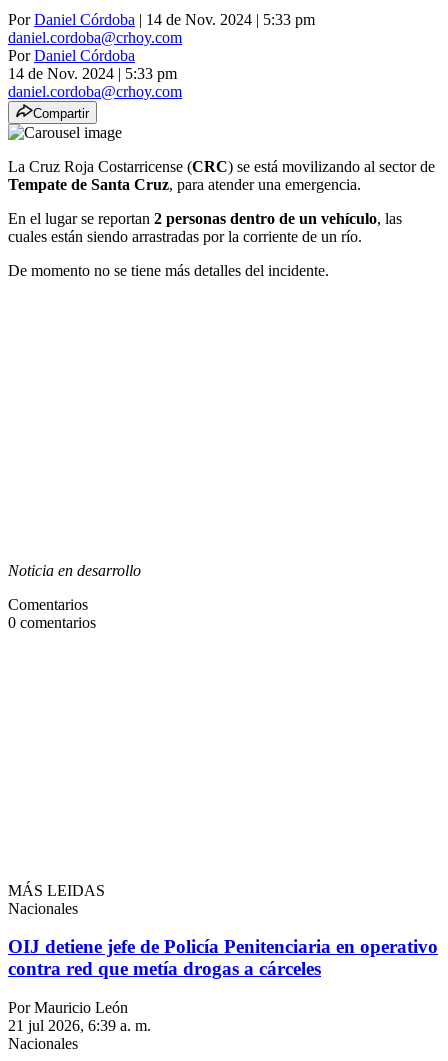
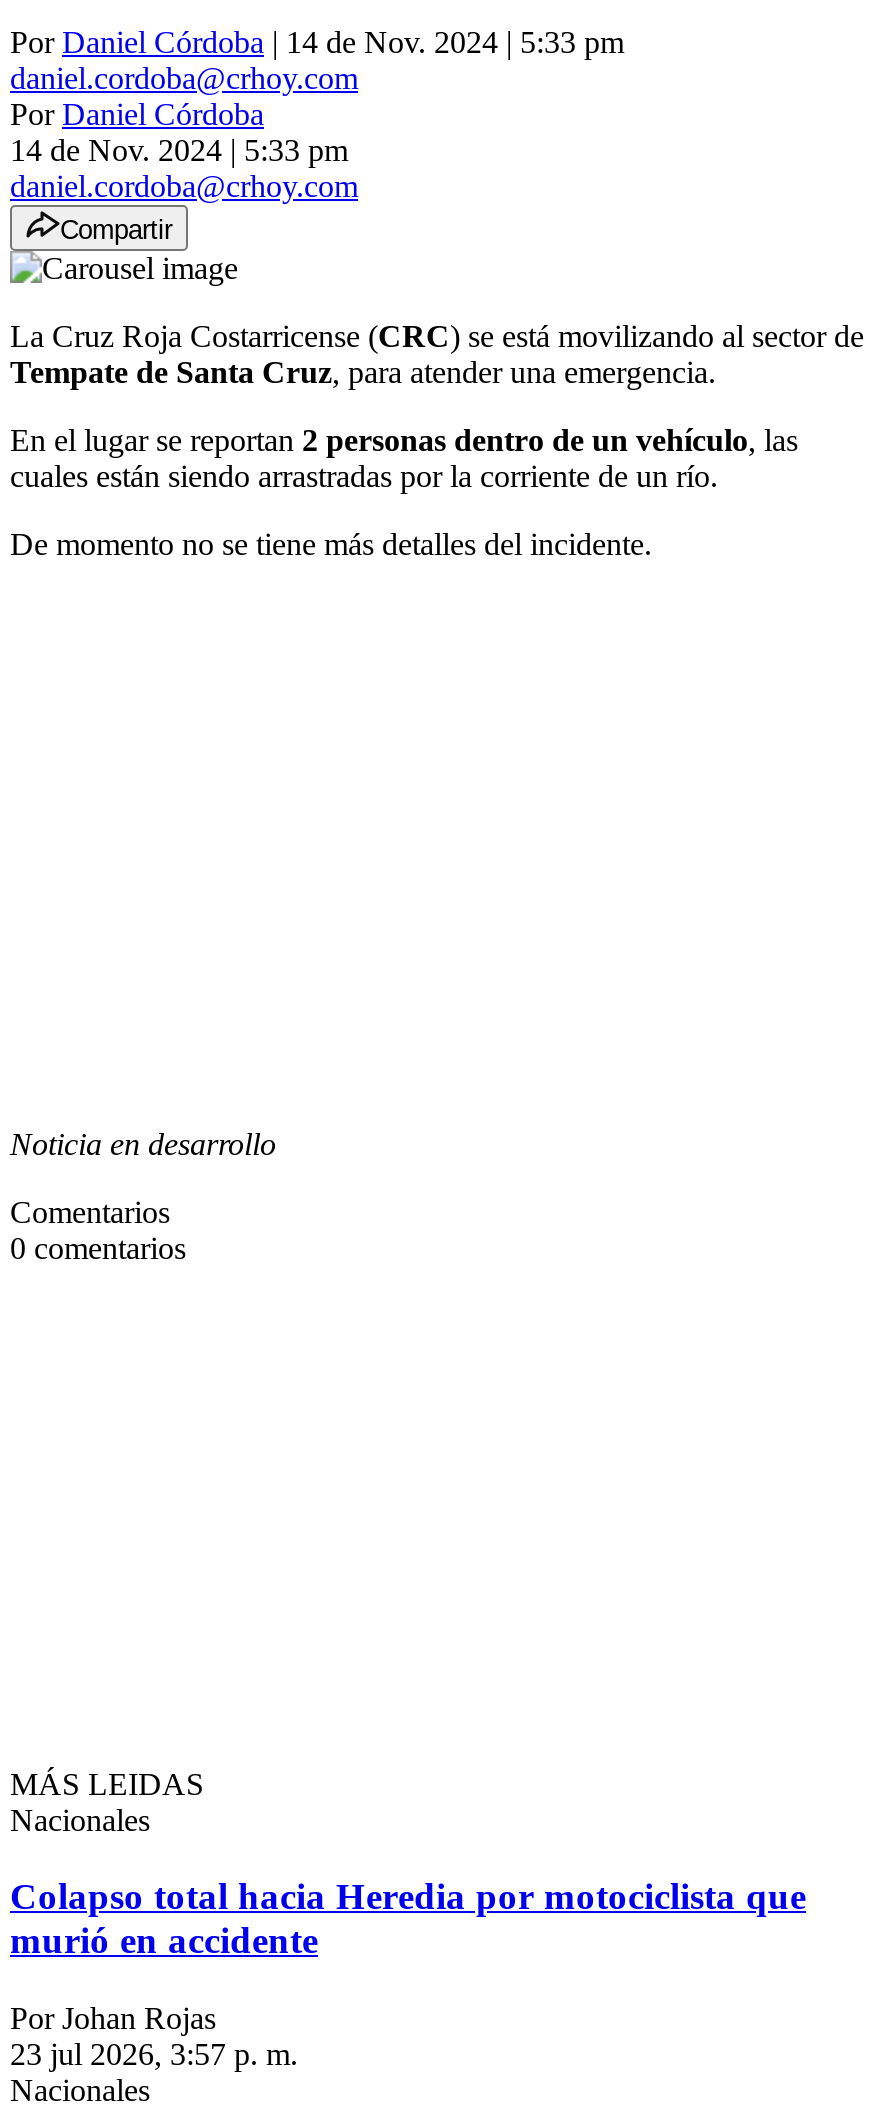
[8,936,438,979] OIJ detiene jefe de Policía Penitenciaria en operativo | contra red que metía drogas a cárceles -> [10,1876,806,1962] Colapso total hacia Heredia por motociclista que | murió en accidente
[8,999,151,1034] Por Mauricio León | 21 jul 2026, 6:39 a. m. -> [10,2001,298,2071] Por Johan Rojas | 23 jul 2026, 3:57 p. m.

